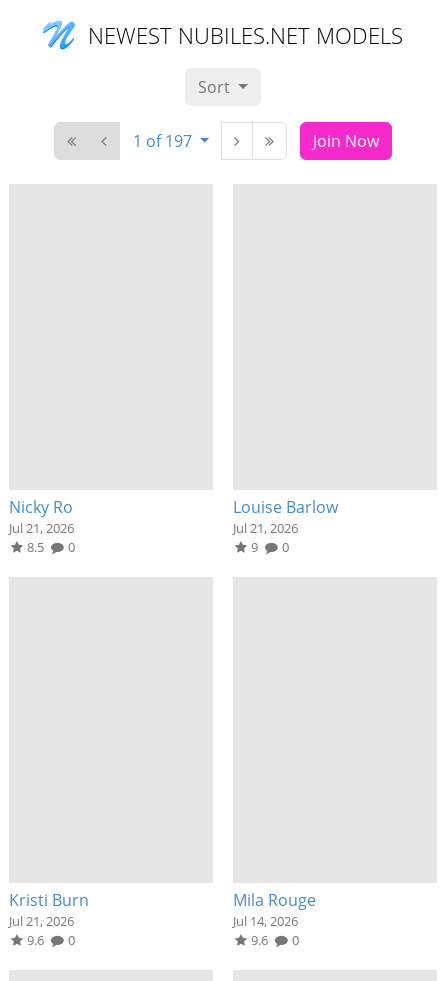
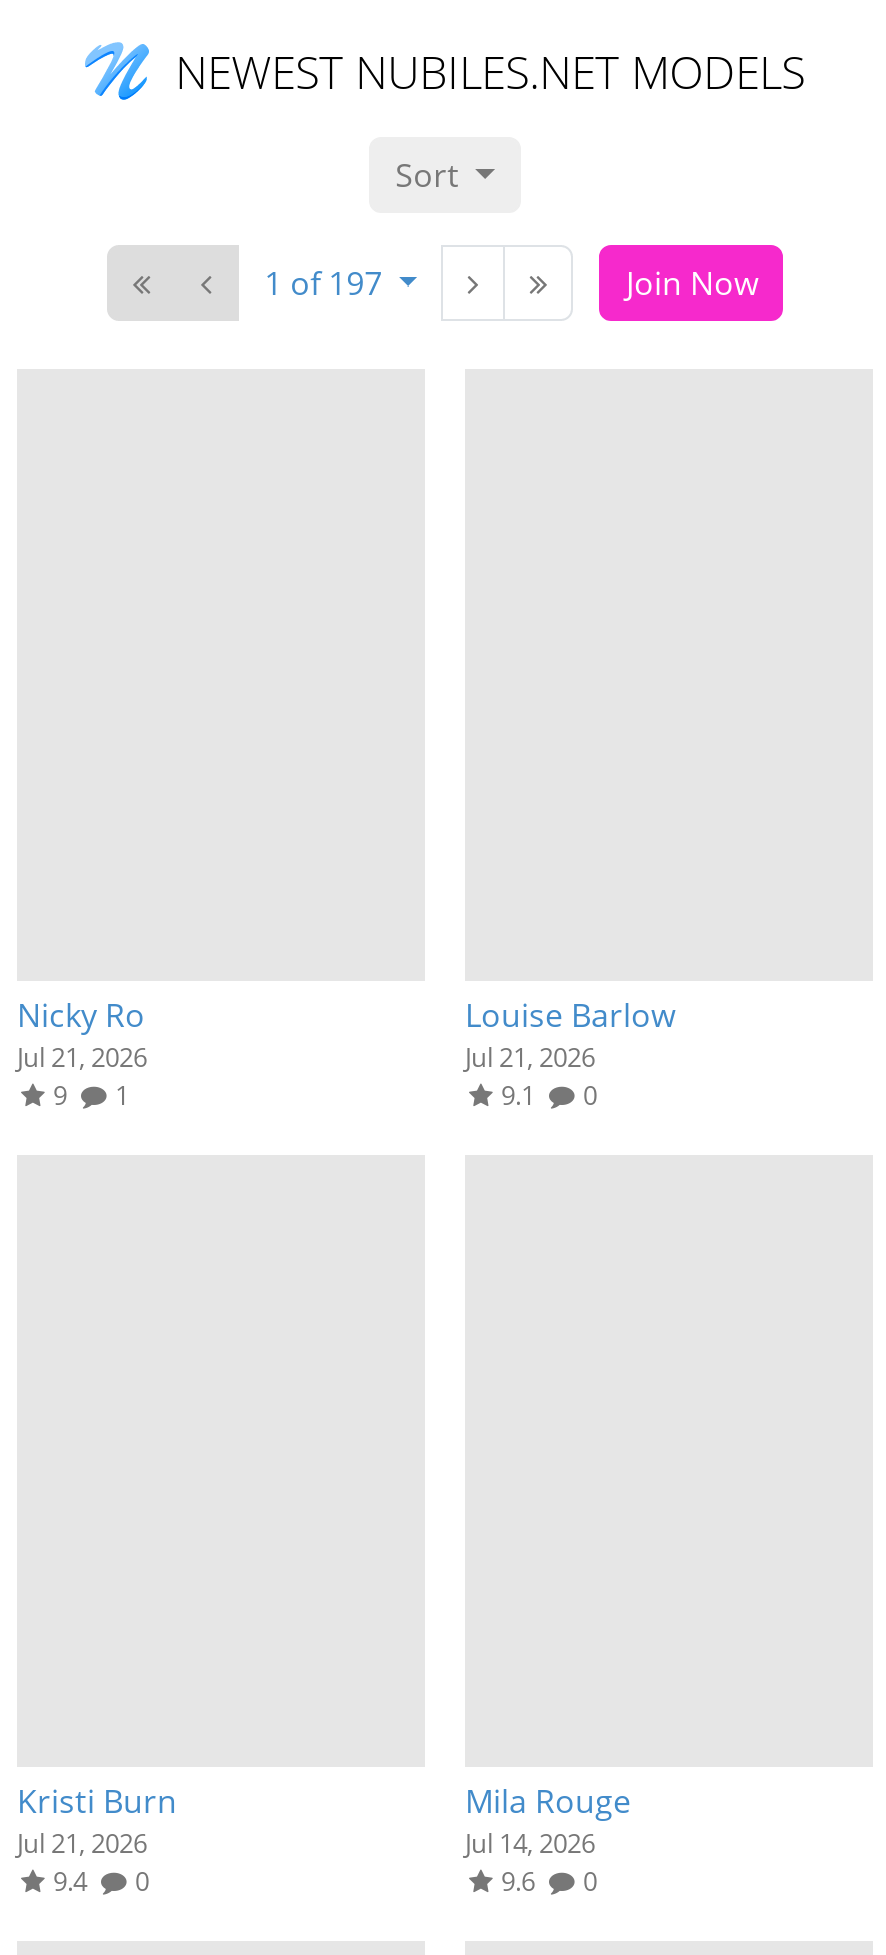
[27,538,44,556] 8.5 -> [53,1076,67,1112] 9
[68,538,75,556] 0 -> [115,1076,129,1112] 1
[251,538,289,556] 9 0 -> [501,1076,597,1112] 9.1 0
[27,931,75,949] 9.6 0 -> [53,1862,149,1898] 9.4 0

